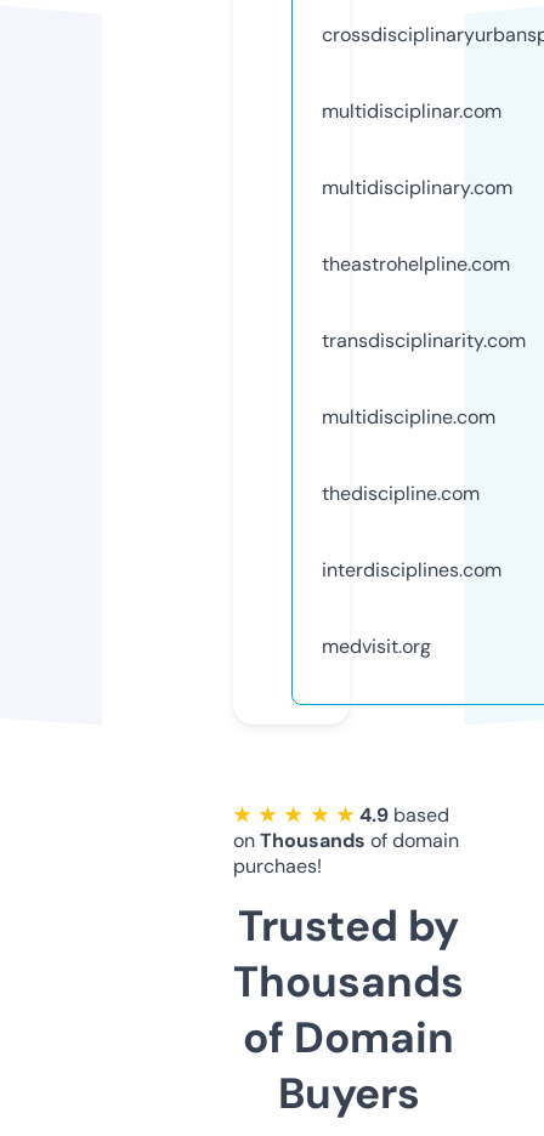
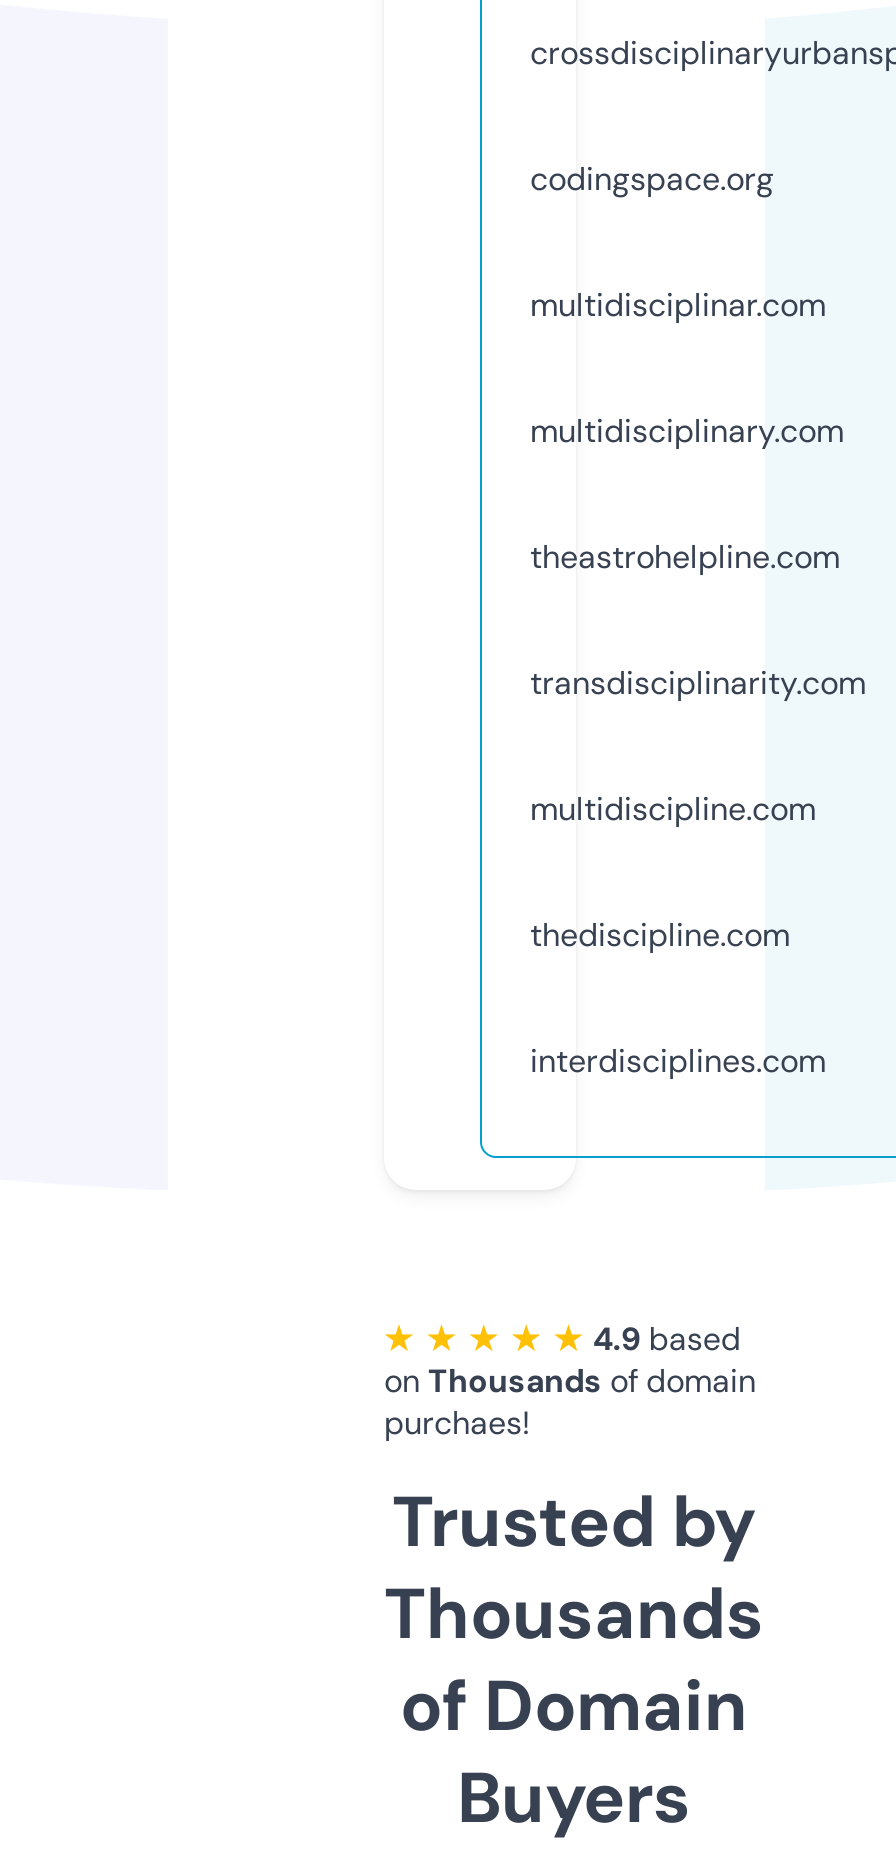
none -> [530,158,774,200] codingspace.org
moved [322,98,526,582] -> [530,284,866,1082]: multidisciplinar.com | multidisciplinary.com | theastrohelpline.com | transdisciplinarity.com | multidiscipline.com | thediscipline.com | interdisciplines.com
[322,633,431,659] medvisit.org -> none

